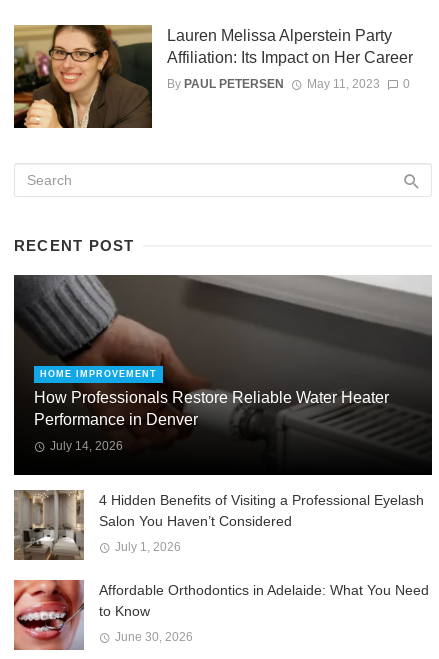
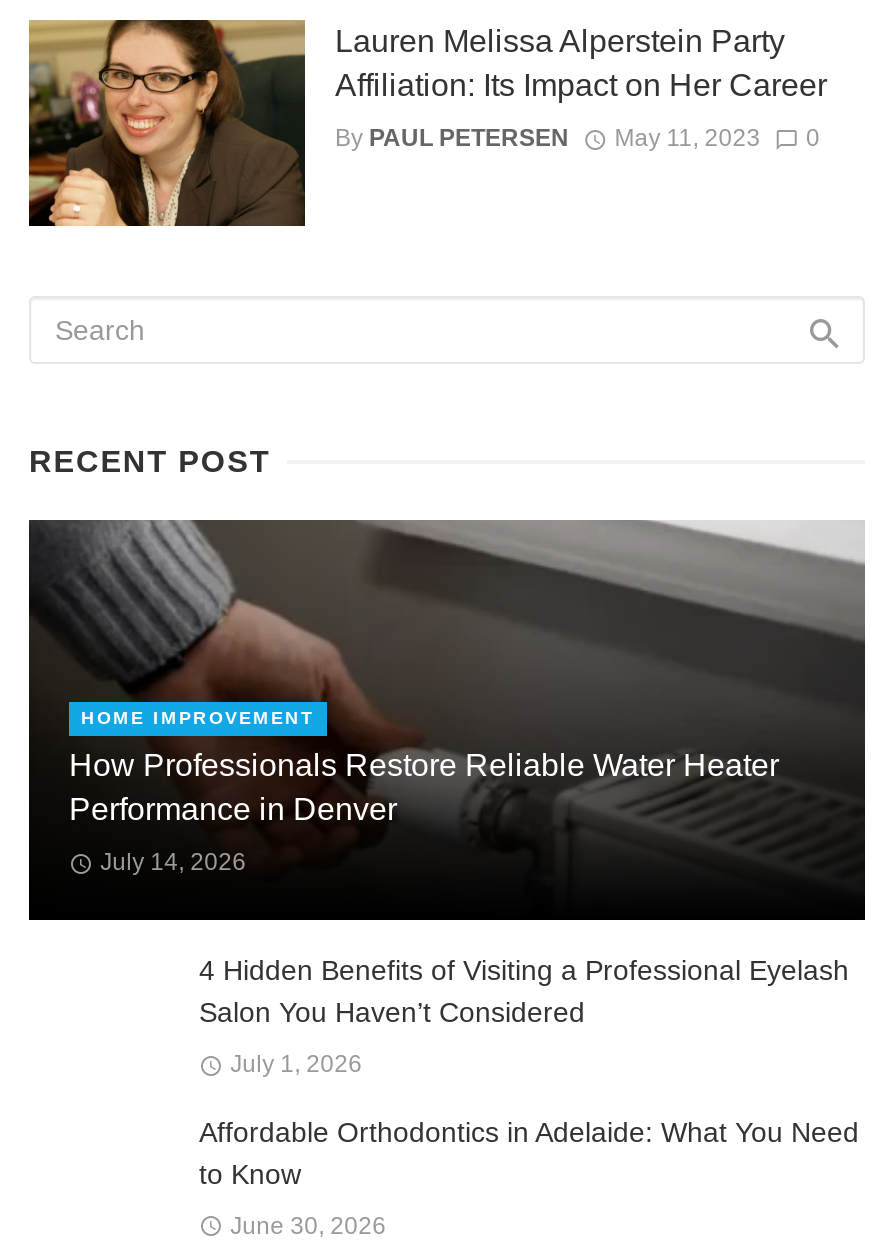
[13,489,85,561] [image] -> none
[13,579,85,651] [image] -> none

